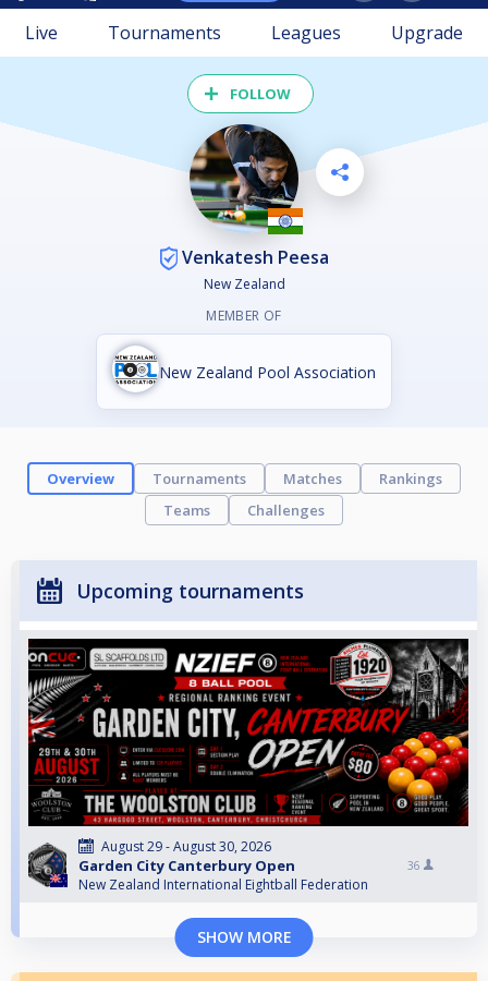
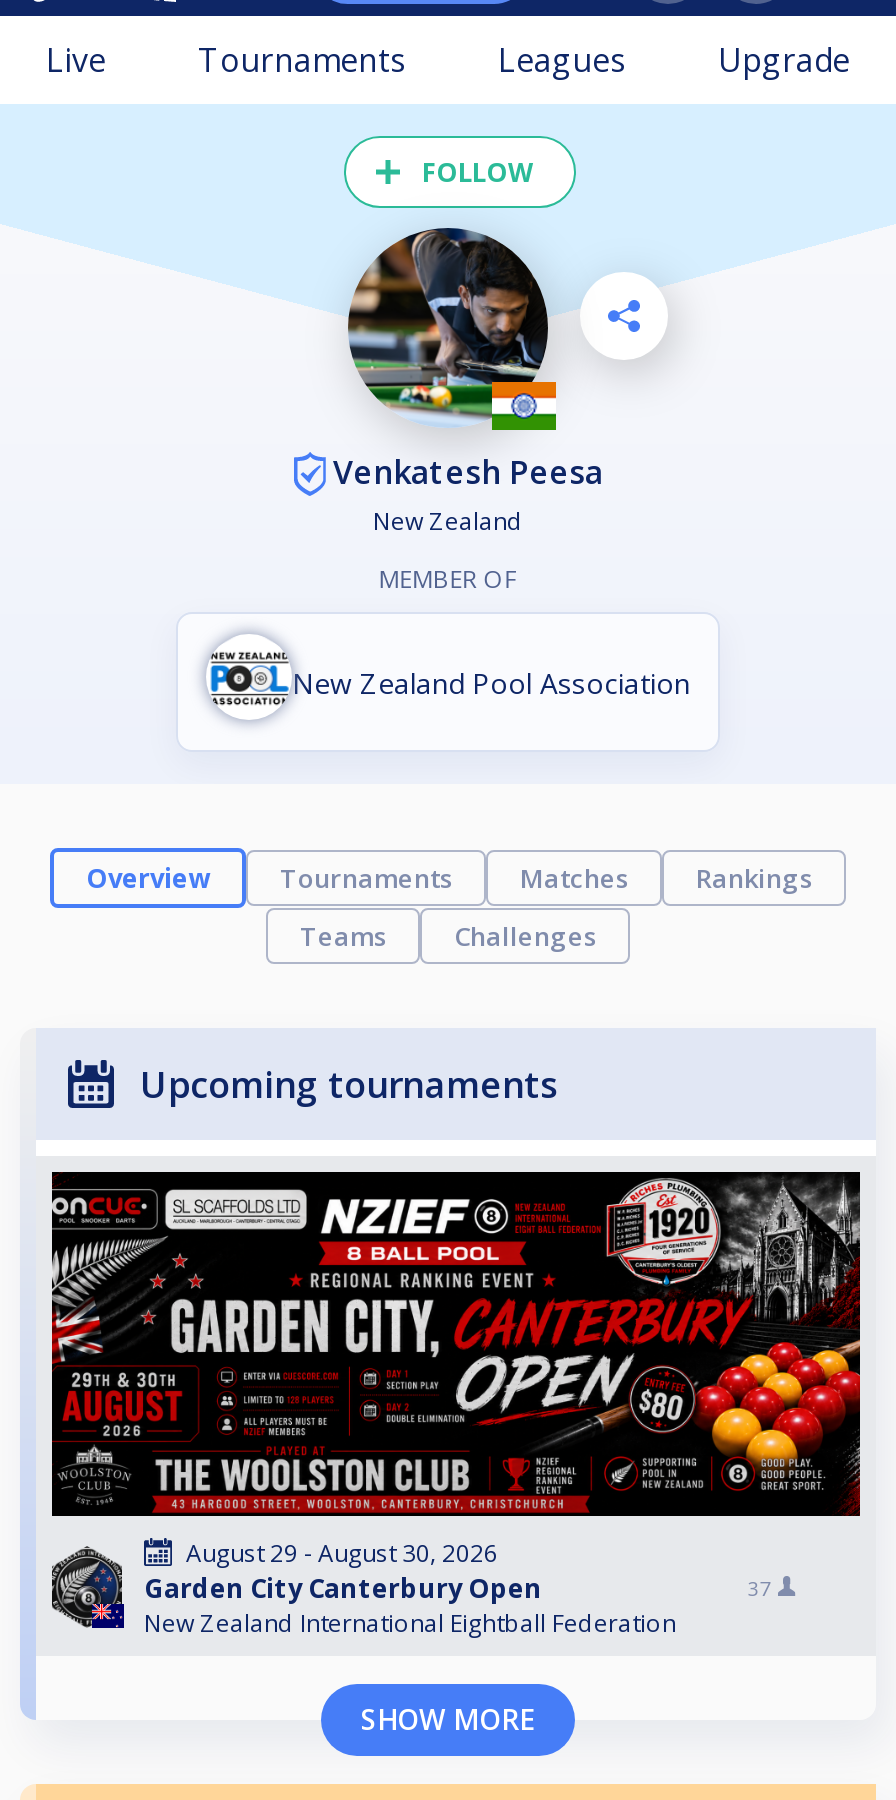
[407,858,423,874] 36 -> [747,1575,777,1603] 37

